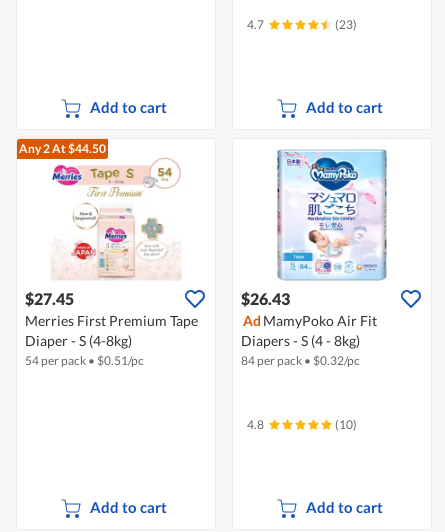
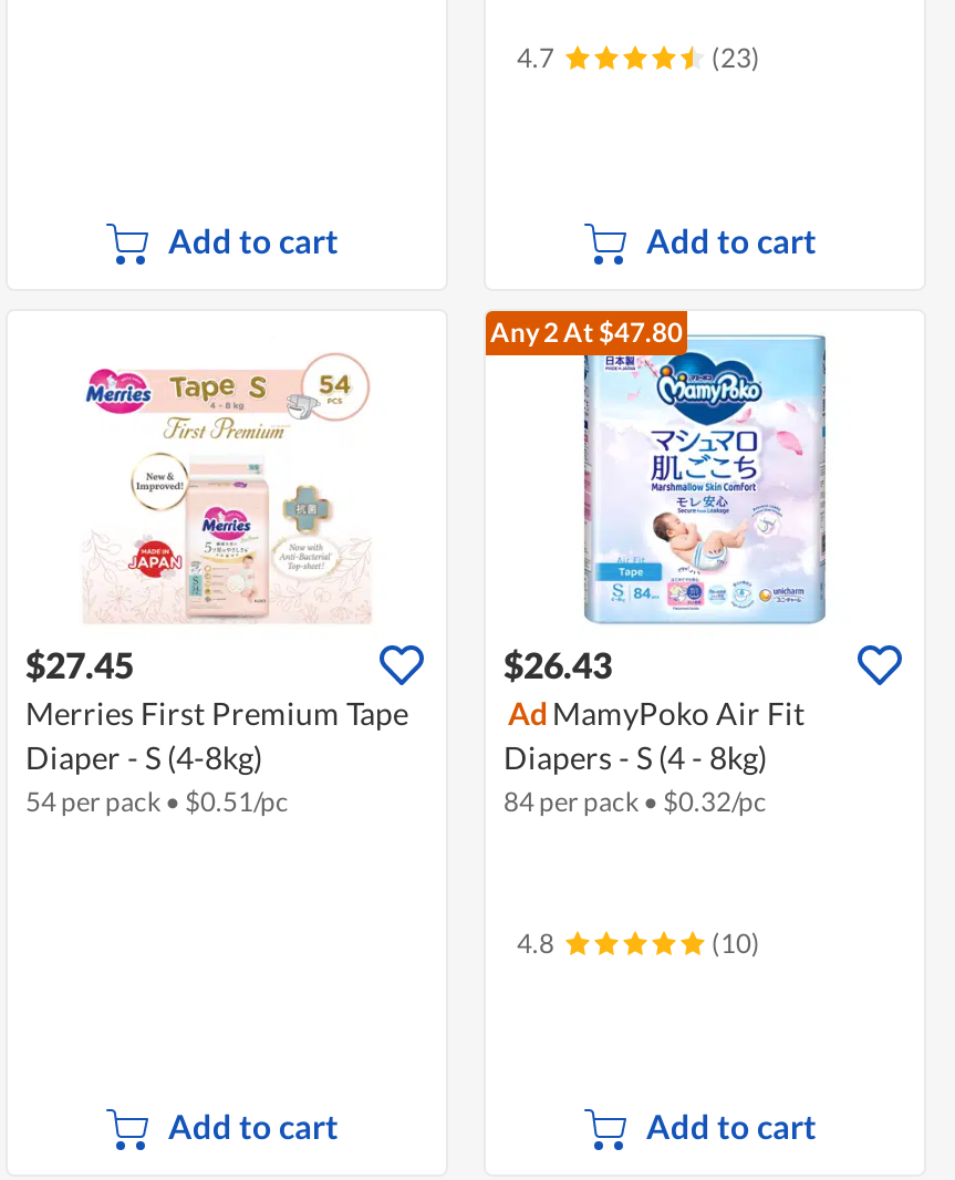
none -> [490,316,683,350] Any 2At $47.80
[19,141,106,156] Any 2At $44.50 -> none

